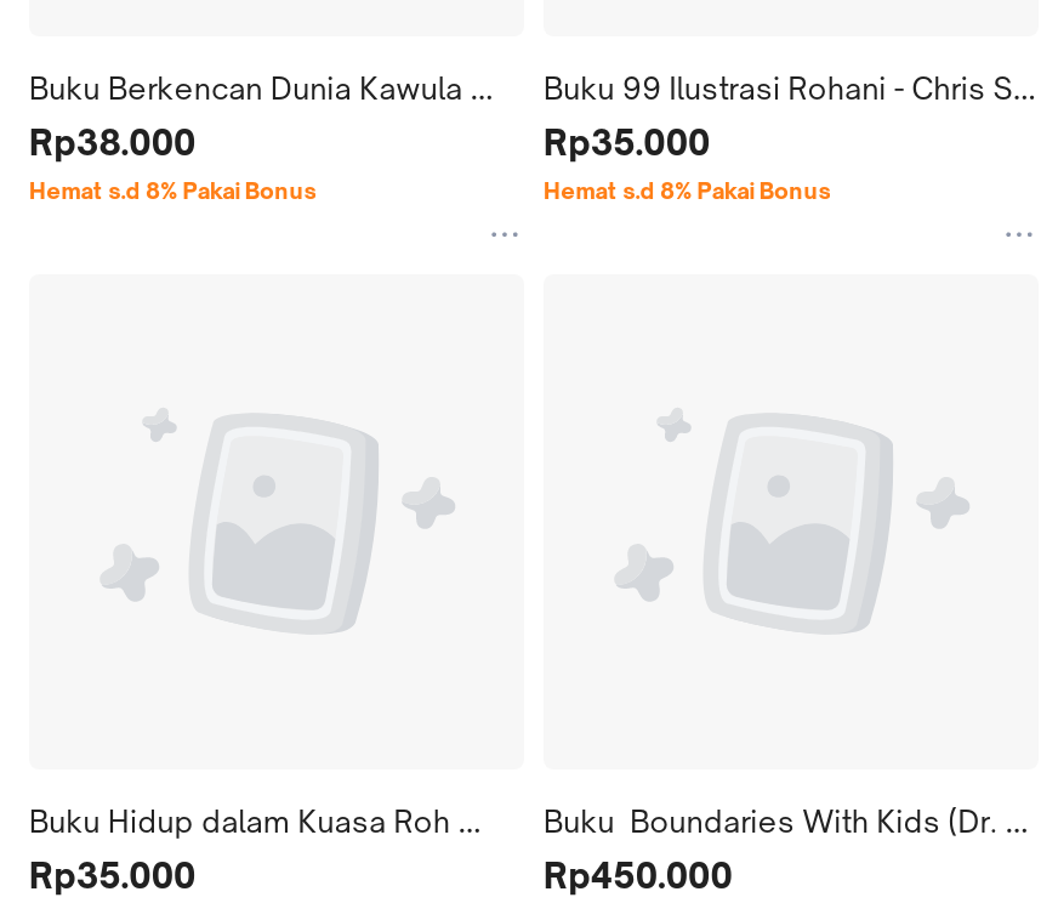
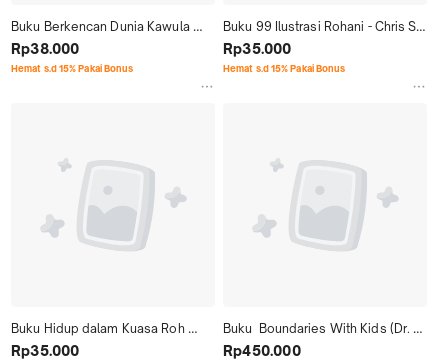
[29,177,316,204] Hemat s.d 8% Pakai Bonus -> [11,63,133,74] Hemat s.d 15% Pakai Bonus
[544,177,831,204] Hemat s.d 8% Pakai Bonus -> [223,63,345,74] Hemat s.d 15% Pakai Bonus

